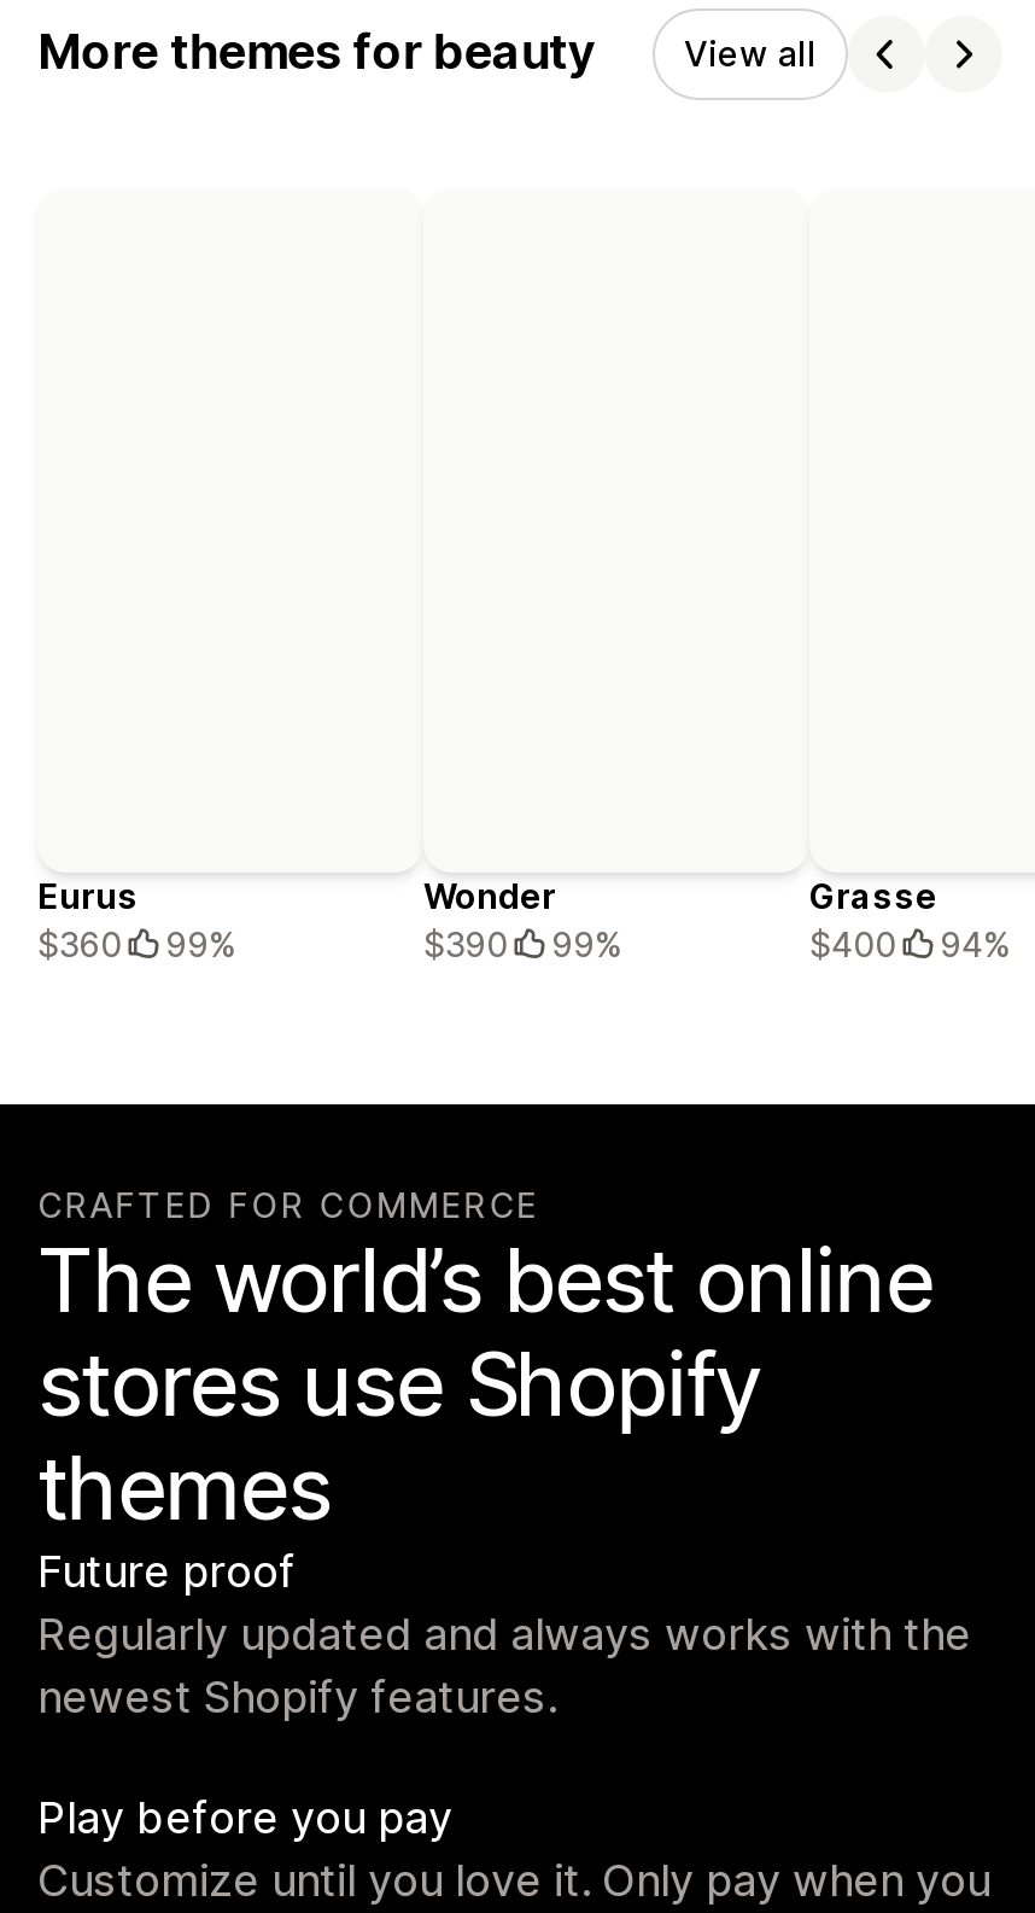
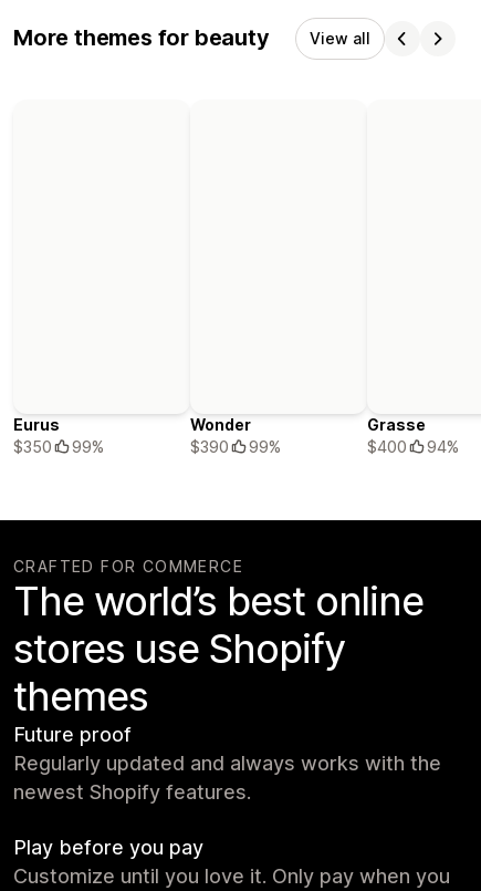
[37,924,235,965] $360 99% -> [13,438,104,456] $350 99%

